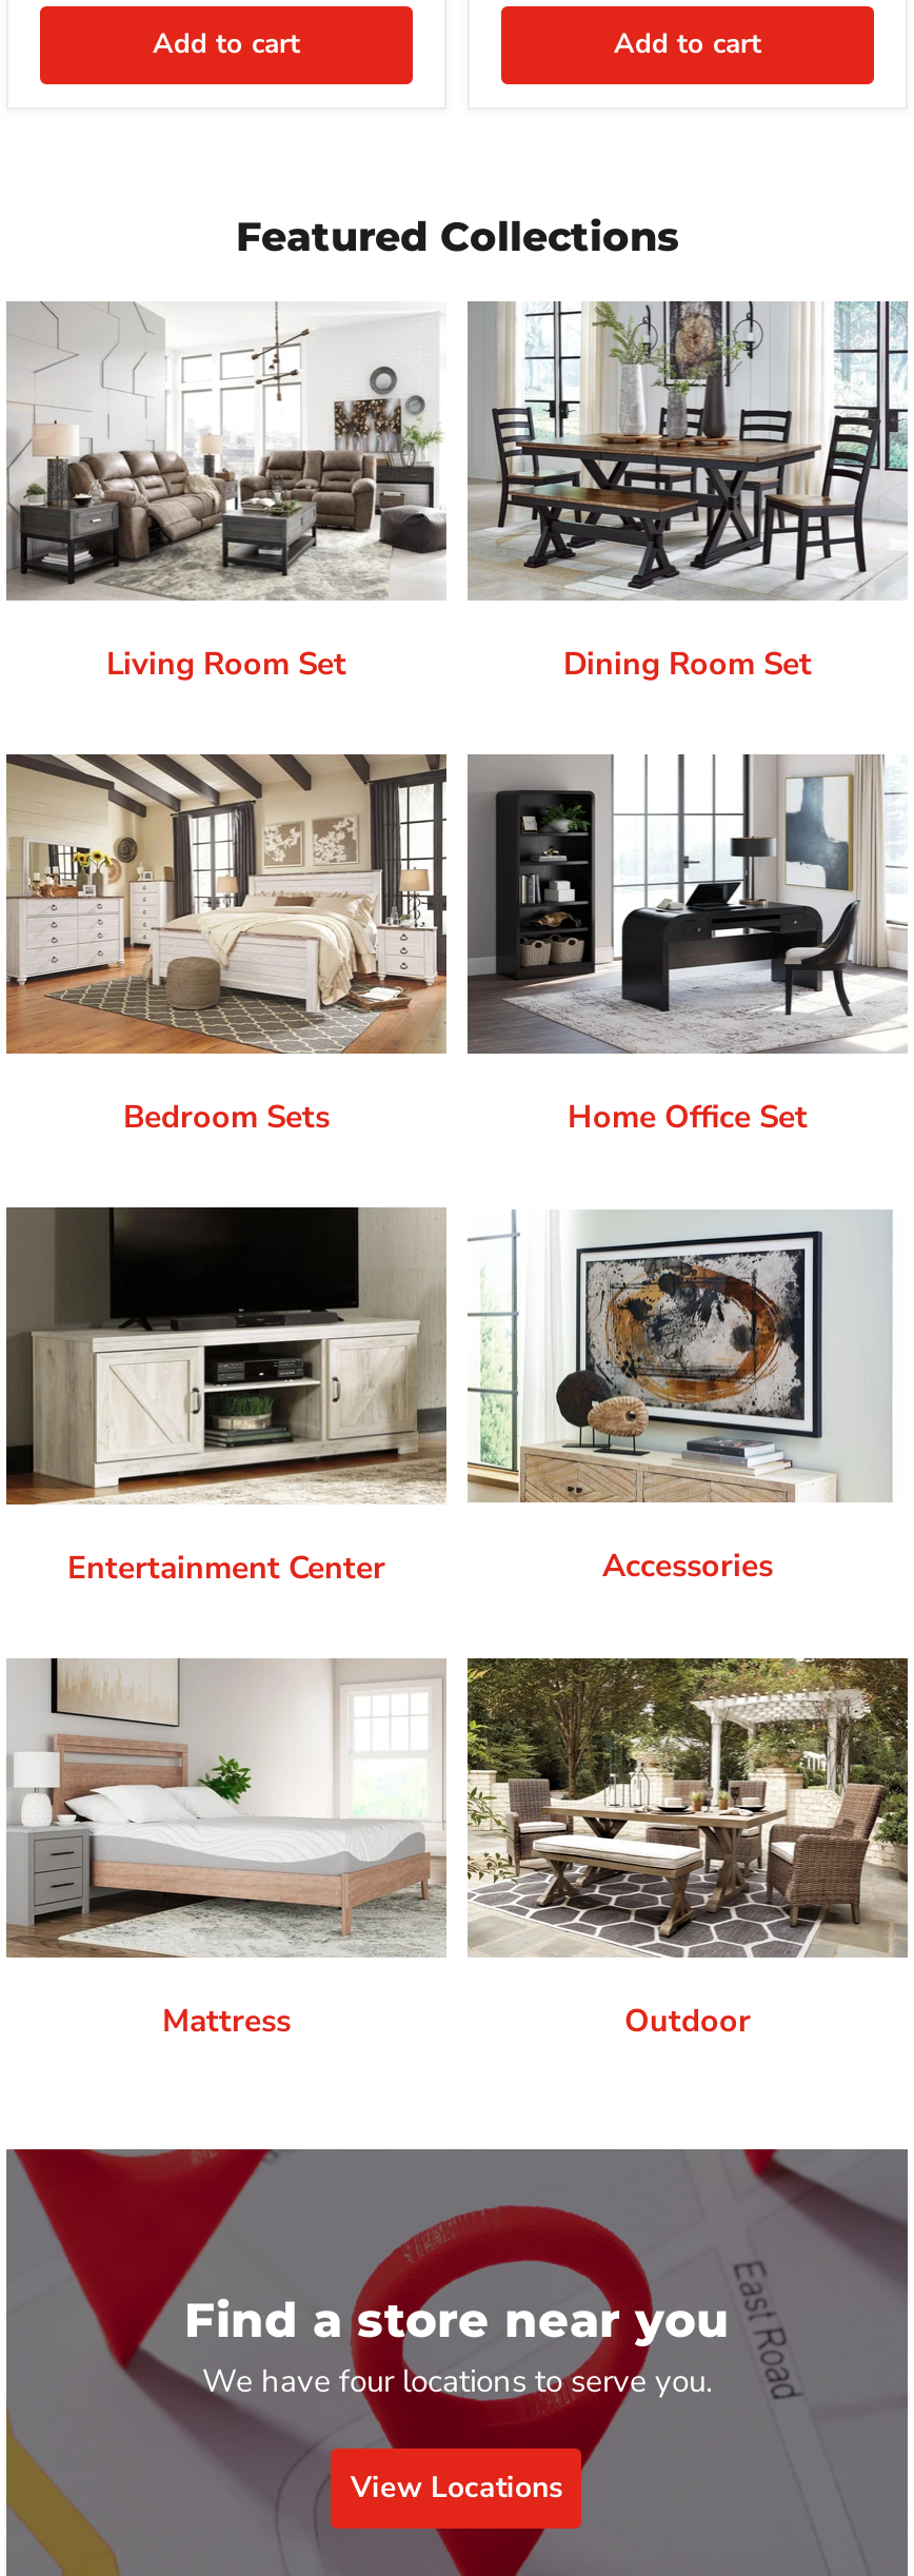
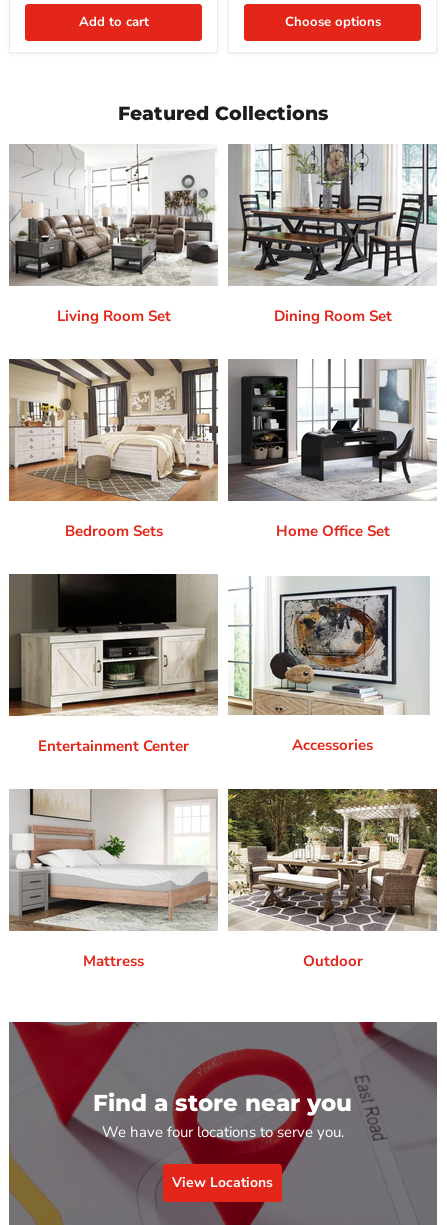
[614,26,761,64] Add to cart -> [284,13,380,31] Choose options

